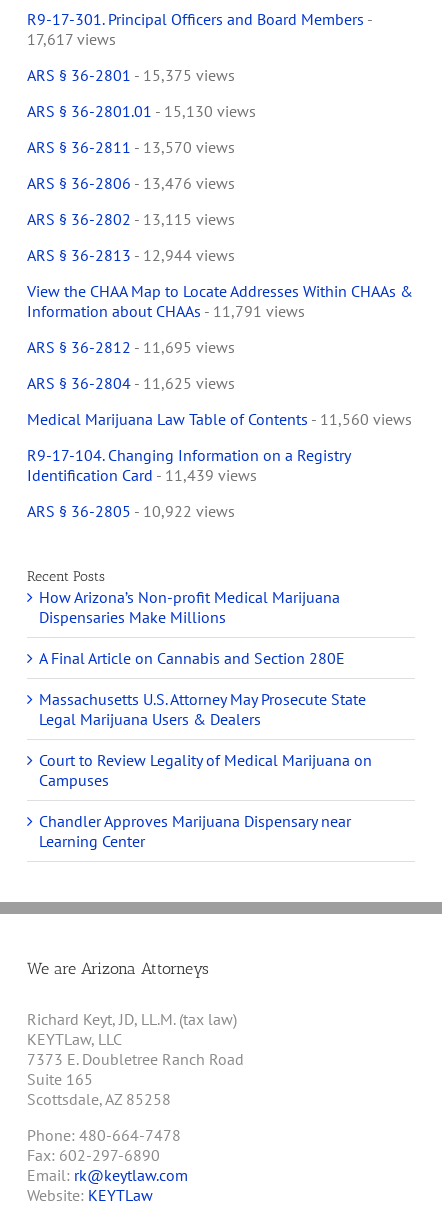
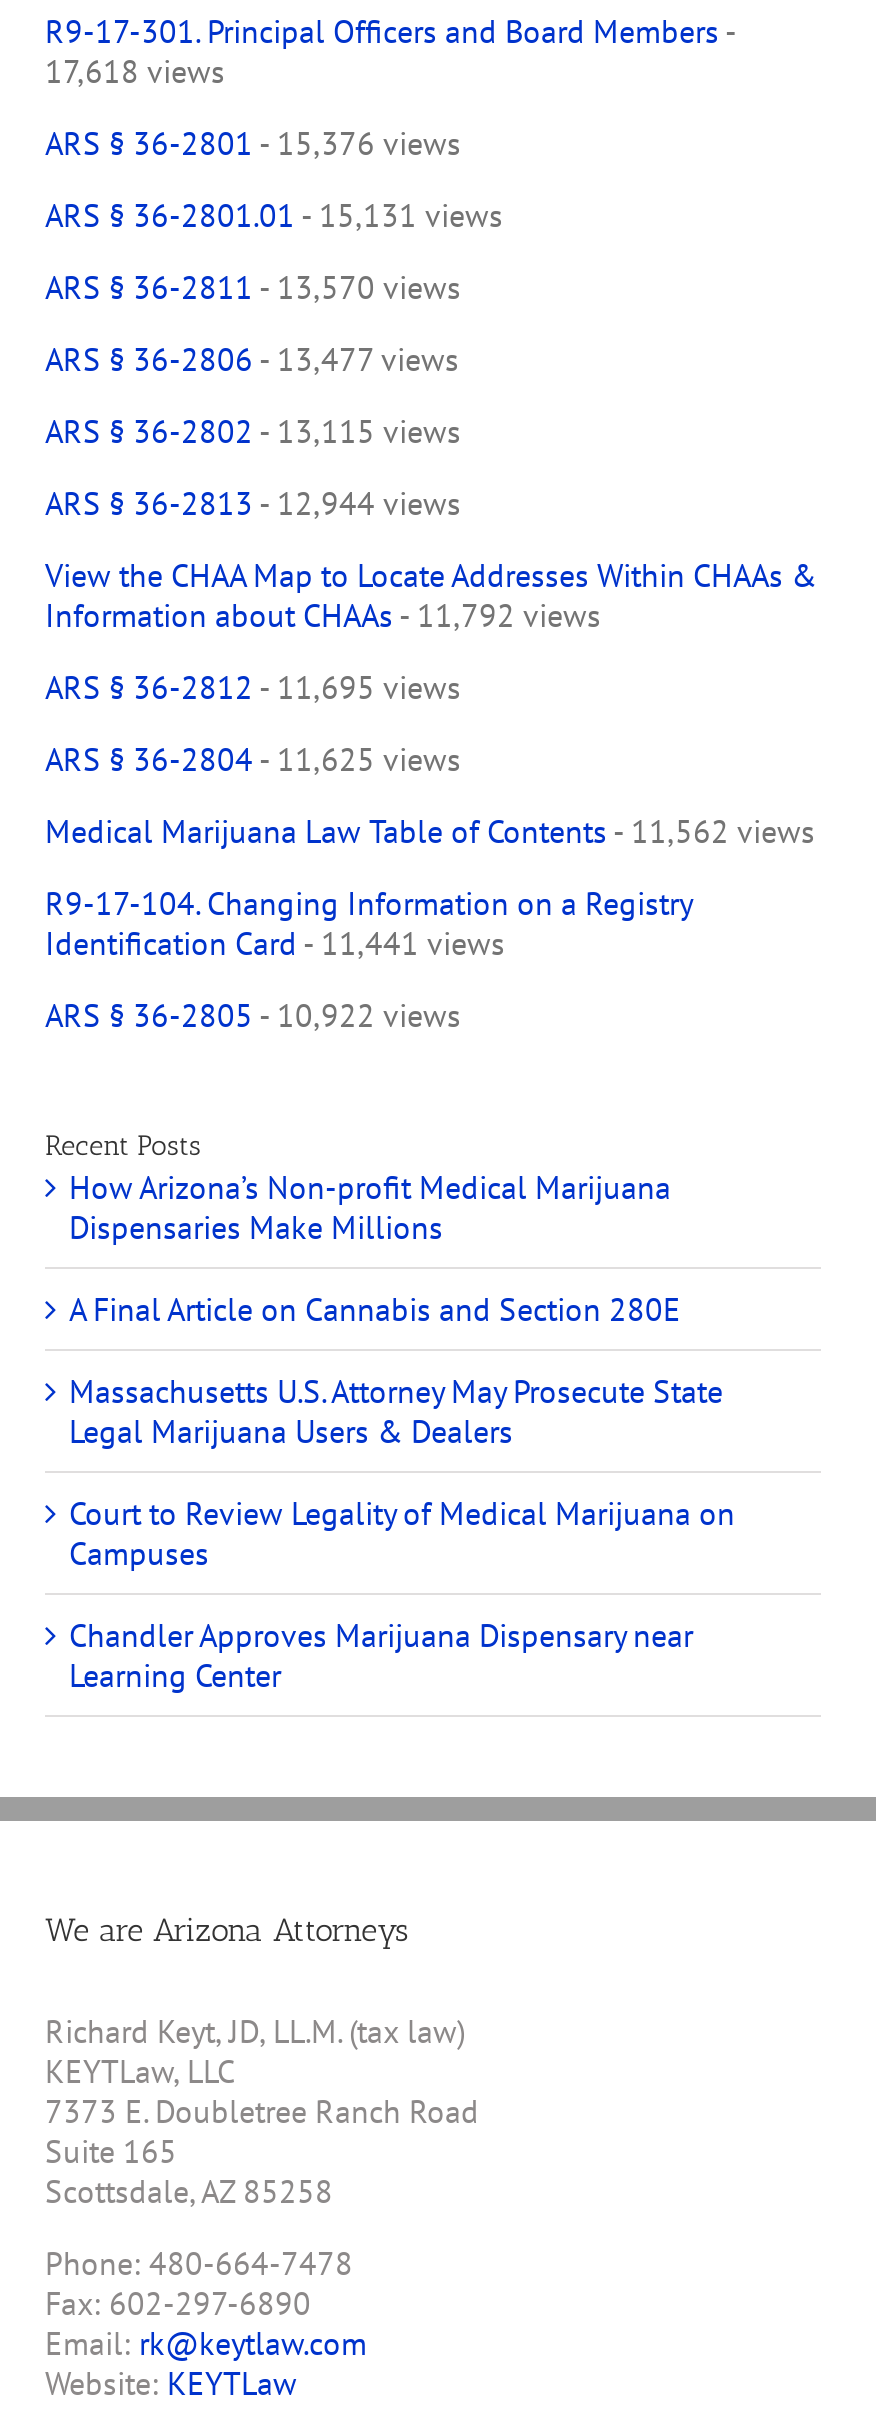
[27,29,116,49] 17,617 views -> [45,51,225,91] 17,618 views
[27,65,235,85] ARS § 36-2801 - 15,375 views -> [45,123,461,163] ARS § 36-2801 - 15,376 views
[27,101,256,121] ARS § 36-2801.01 - 15,130 views -> [45,195,503,235] ARS § 36-2801.01 - 15,131 views
[27,173,235,193] ARS § 36-2806 - 13,476 views -> [45,339,459,379] ARS § 36-2806 - 13,477 views
[27,301,305,321] Information about CHAAs - 11,791 views -> [45,595,601,635] Information about CHAAs - 11,792 views
[27,409,412,429] Medical Marijuana Law Table of Contents - 11,560 views -> [45,811,815,851] Medical Marijuana Law Table of Contents - 11,562 views
[27,465,257,485] Identification Card - 11,439 views -> [45,923,505,963] Identification Card - 11,441 views

